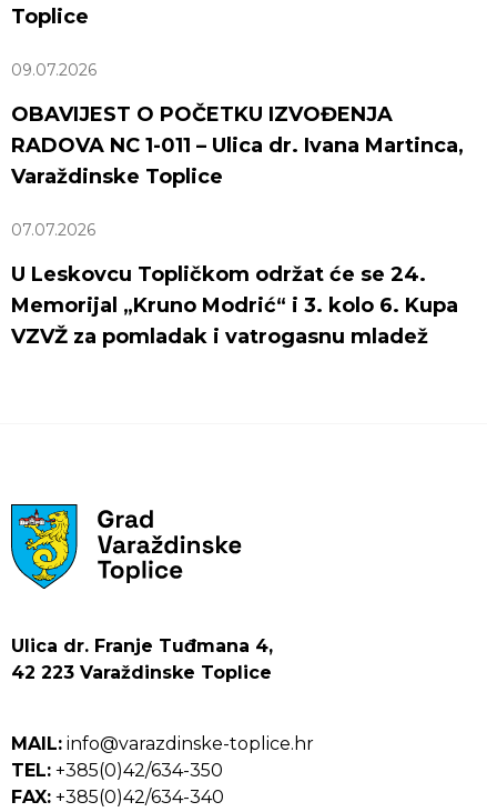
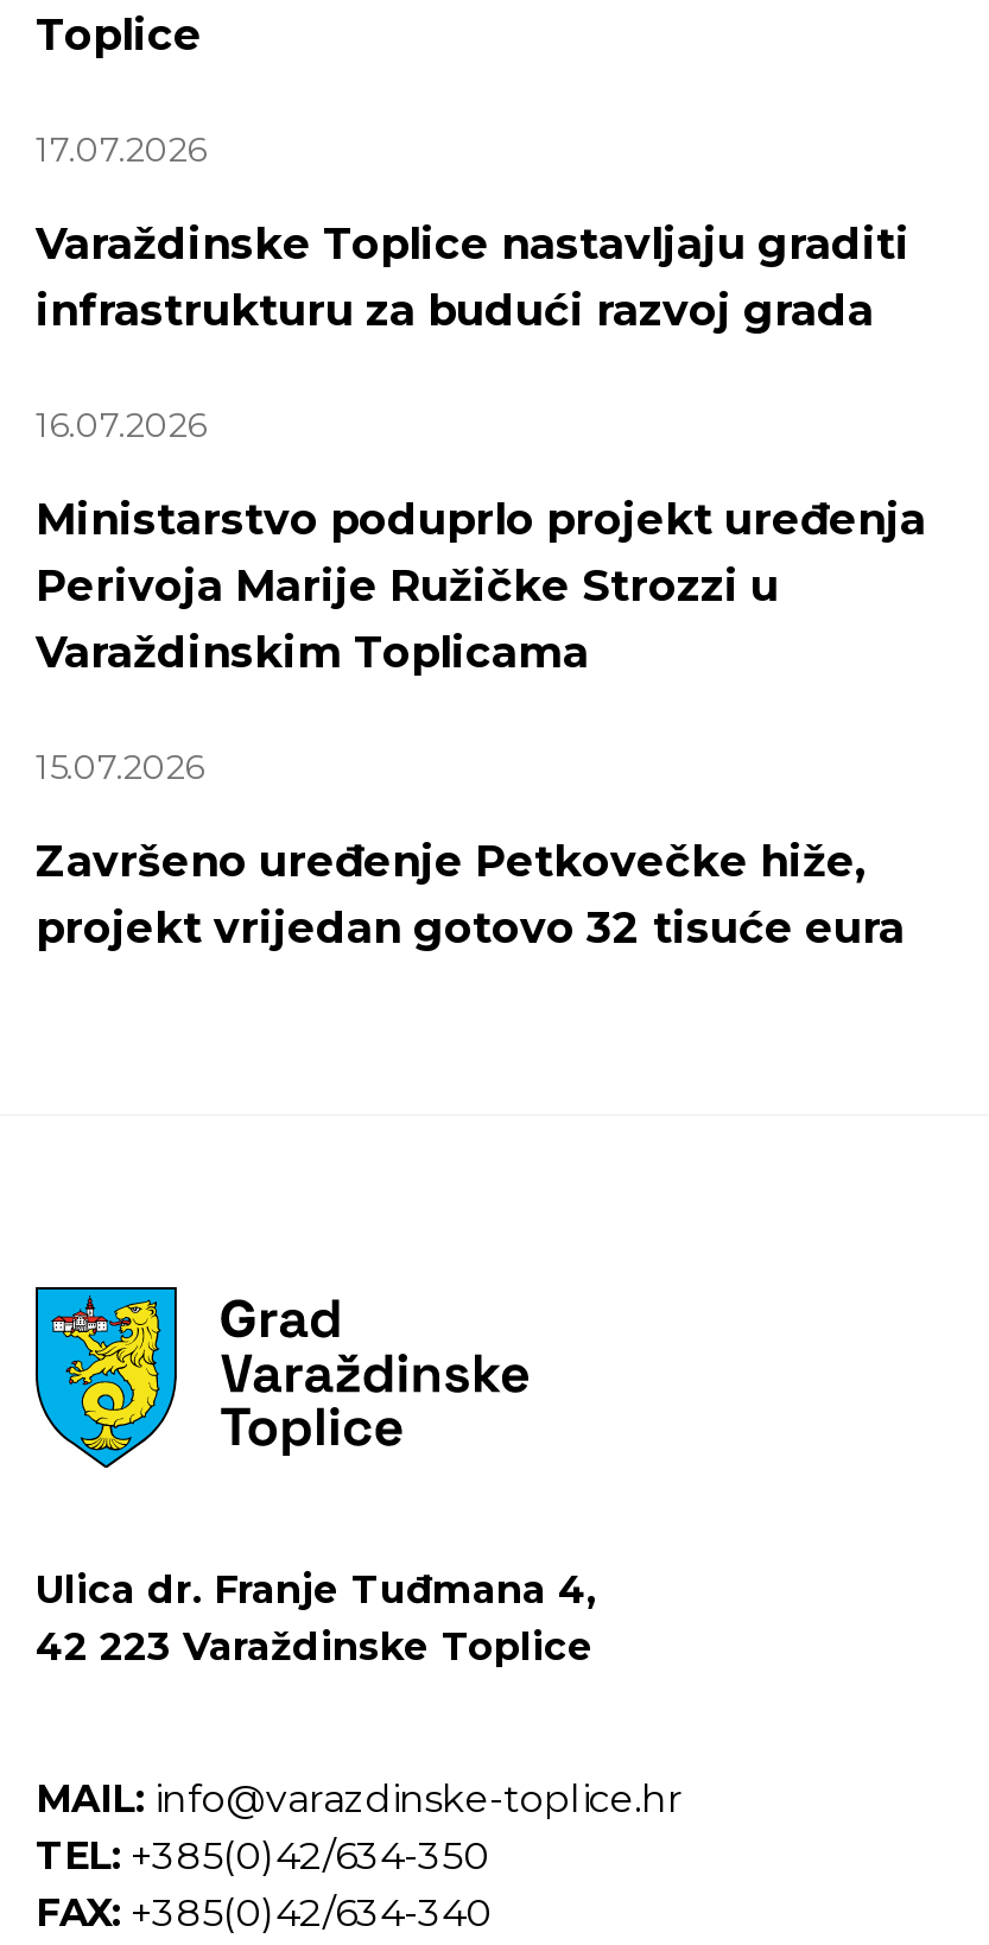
[11,60,464,348] 09.07.2026 | OBAVIJEST O POČETKU IZVOĐENJA | RADOVA NC 1-011 – Ulica dr. Ivana Martinca, | Varaždinske Toplice | 07.07.2026 | U Leskovcu Topličkom održat će se 24. | Memorijal „Kruno Modrić“ i 3. kolo 6. Kupa | VZVŽ za pomladak i vatrogasnu mladež -> [36,127,926,954] 17.07.2026 | Varaždinske Toplice nastavljaju graditi | infrastrukturu za budući razvoj grada | 16.07.2026 | Ministarstvo poduprlo projekt uređenja | Perivoja Marije Ružičke Strozzi u | Varaždinskim Toplicama | 15.07.2026 | Završeno uređenje Petkovečke hiže, | projekt vrijedan gotovo 32 tisuće eura

